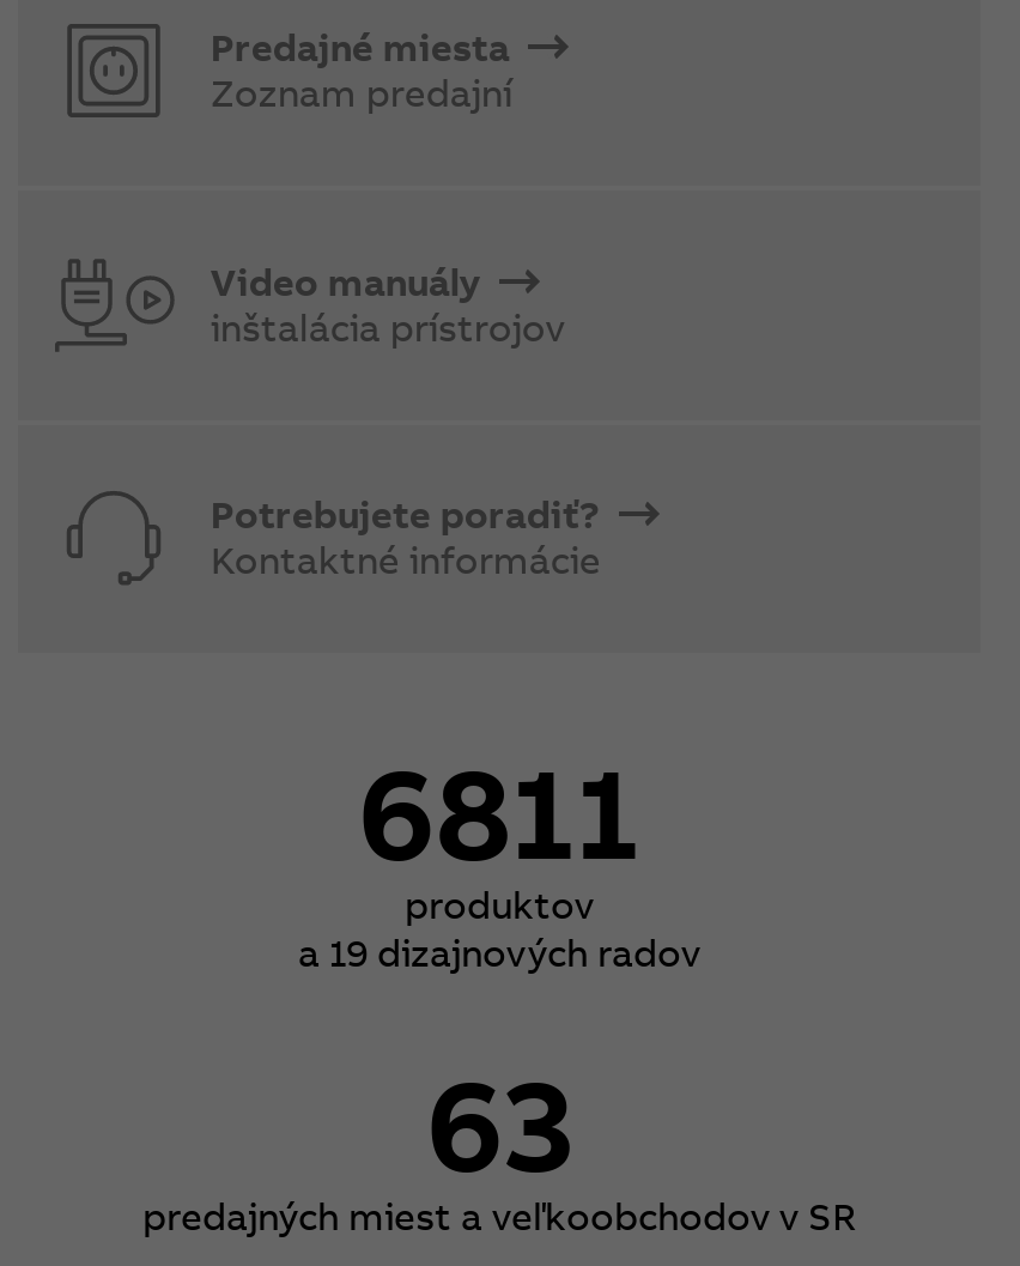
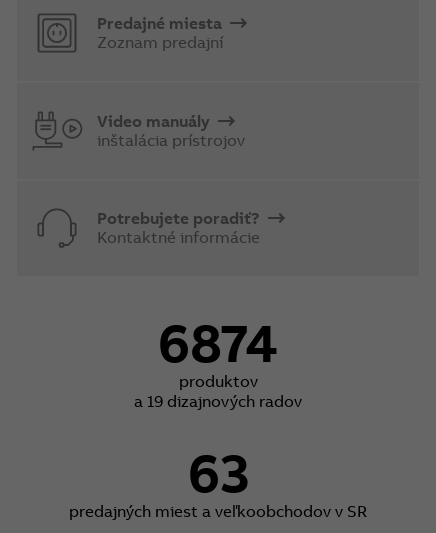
[358,730,640,893] 6811 -> [158,308,278,376] 6874

